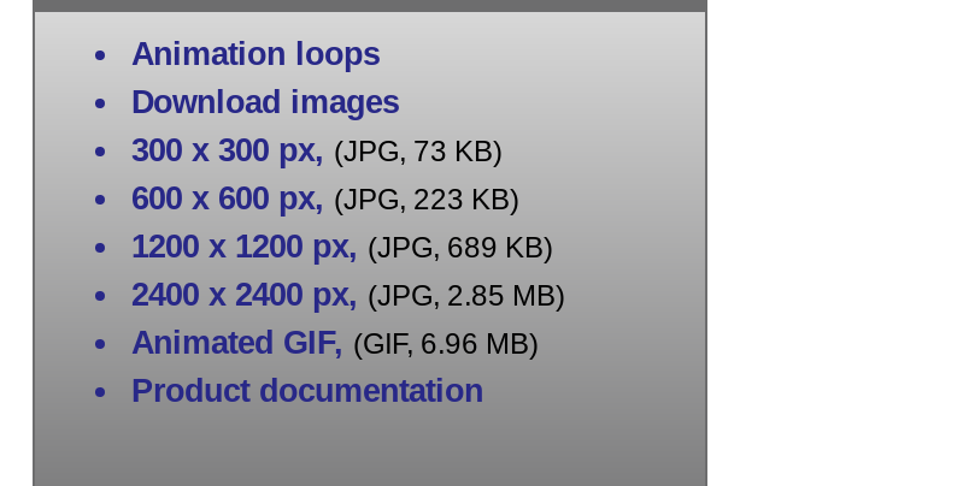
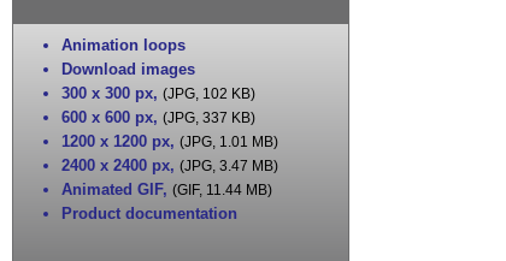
[131,133,503,169] 300 x 300 px, (JPG, 73 KB) -> [61,84,255,102] 300 x 300 px, (JPG, 102 KB)
[131,181,519,217] 600 x 600 px, (JPG, 223 KB) -> [61,108,255,126] 600 x 600 px, (JPG, 337 KB)
[131,229,553,265] 1200 x 1200 px, (JPG, 689 KB) -> [61,132,278,150] 1200 x 1200 px, (JPG, 1.01 MB)
[131,277,565,313] 2400 x 2400 px, (JPG, 2.85 MB) -> [61,156,278,175] 2400 x 2400 px, (JPG, 3.47 MB)
[131,325,539,361] Animated GIF, (GIF, 6.96 MB) -> [61,181,272,199] Animated GIF, (GIF, 11.44 MB)

